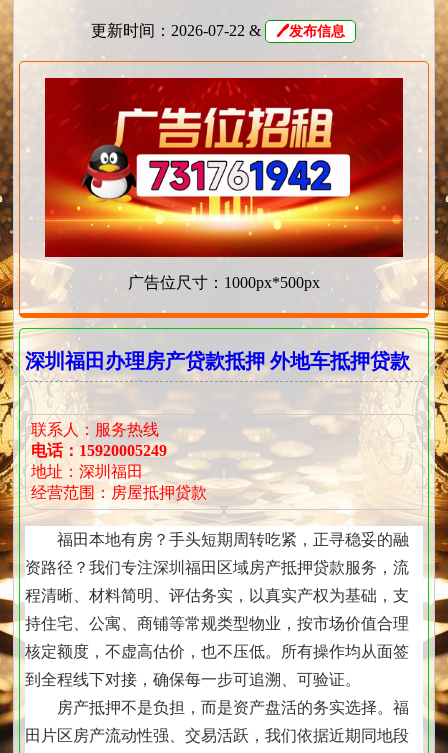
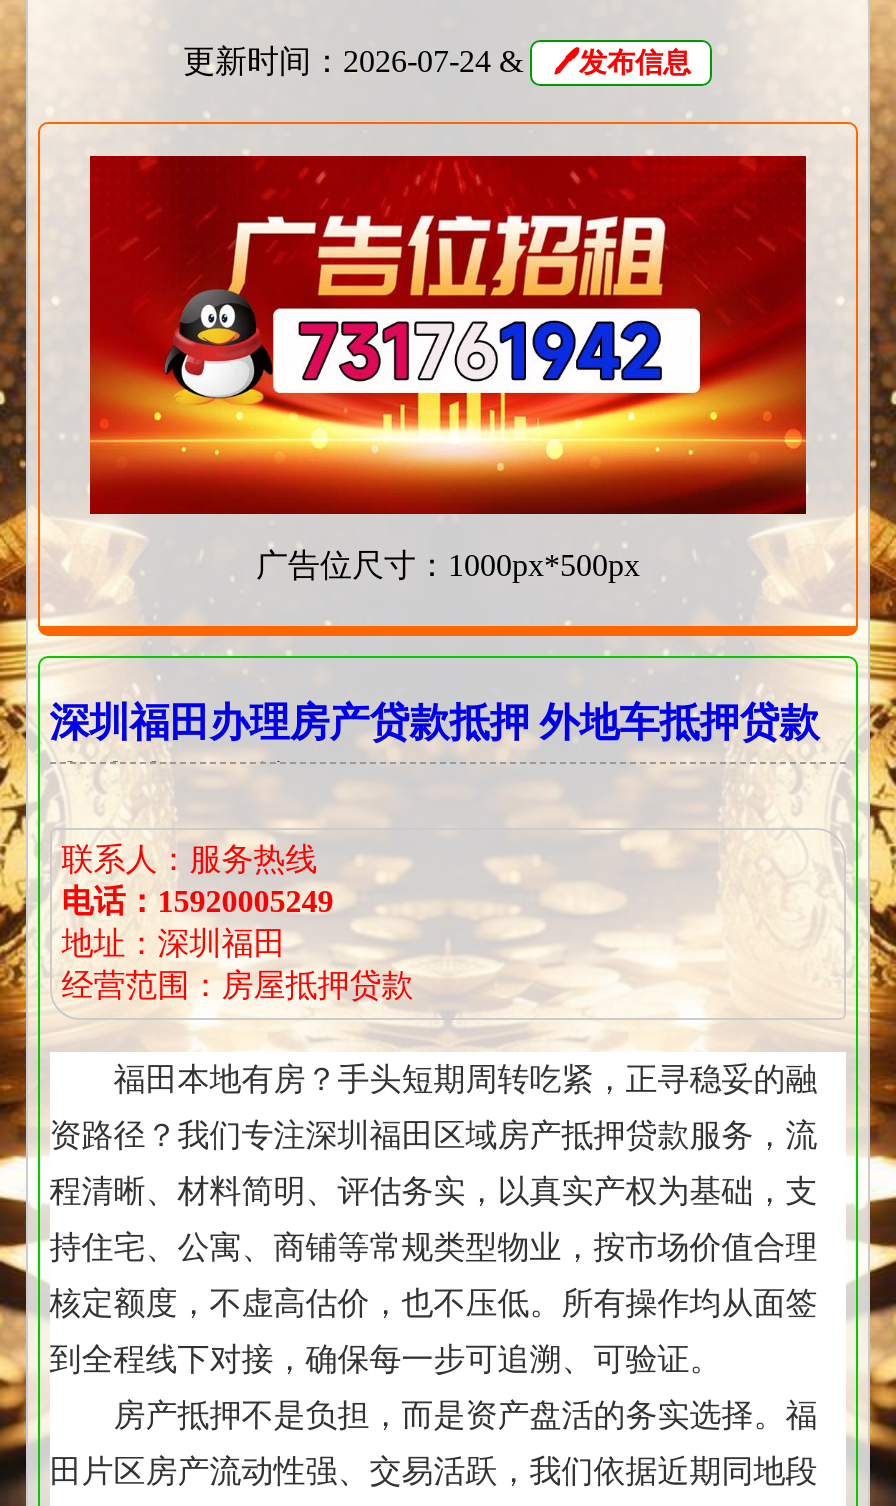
[91,22,265,39] 更新时间：2026-07-22 & -> [183,44,531,78] 更新时间：2026-07-24 &

